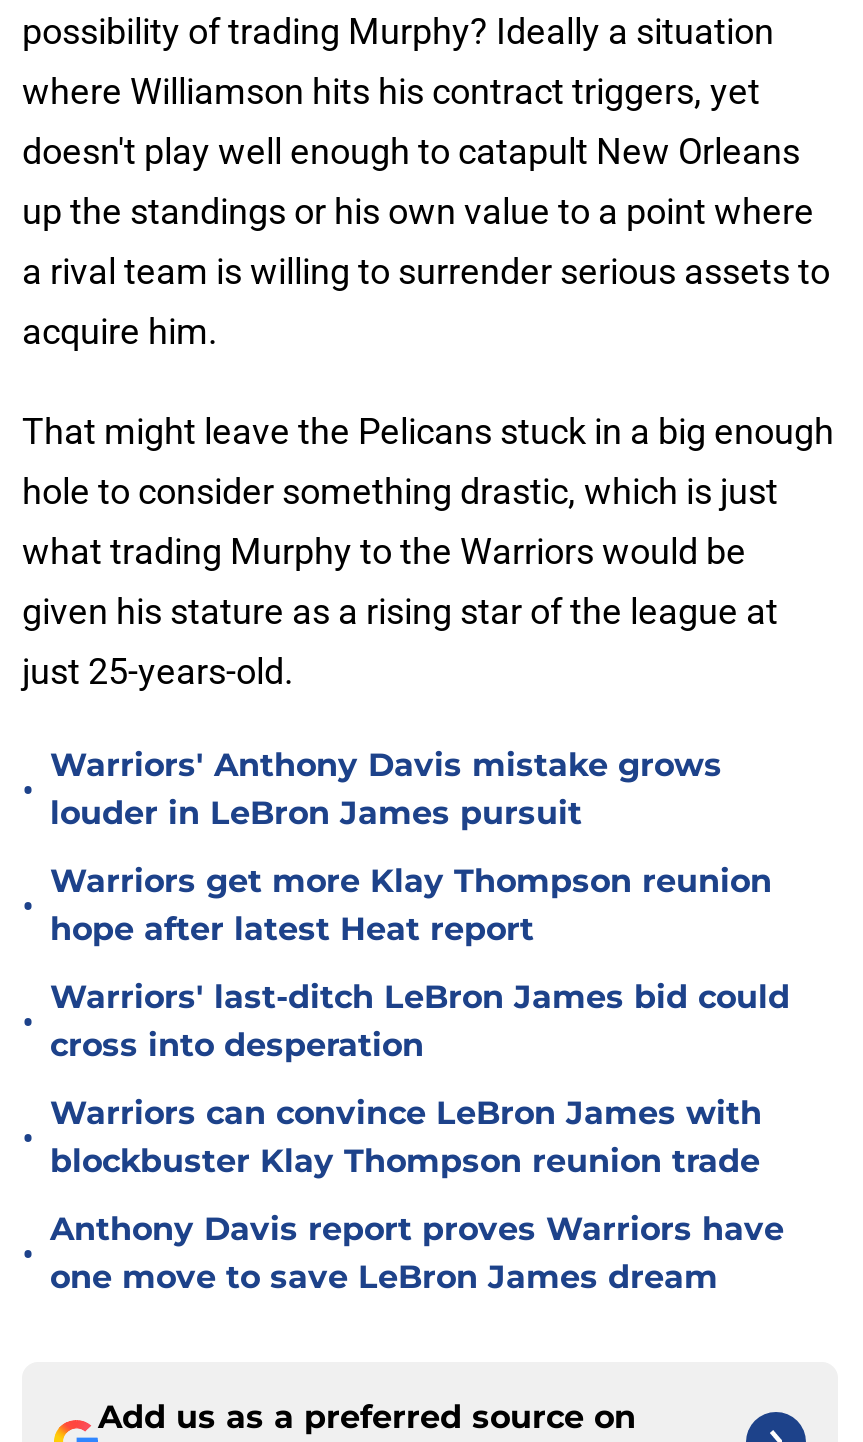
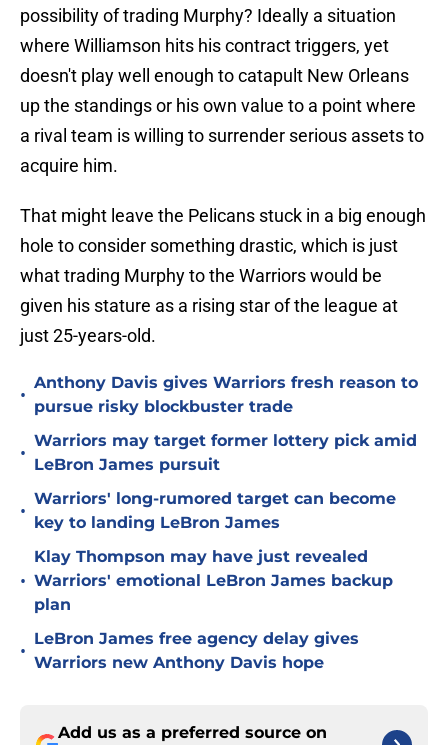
[50,746,722,832] Warriors' Anthony Davis mistake grows | louder in LeBron James pursuit -> [34,373,418,416] Anthony Davis gives Warriors fresh reason to | pursue risky blockbuster trade
[50,862,772,948] Warriors get more Klay Thompson reunion | hope after latest Heat report -> [34,431,417,474] Warriors may target former lottery pick amid | LeBron James pursuit
[50,978,790,1064] Warriors' last-ditch LeBron James bid could | cross into desperation -> [34,489,396,532] Warriors' long-rumored target can become | key to landing LeBron James
[50,1094,762,1180] Warriors can convince LeBron James with | blockbuster Klay Thompson reunion trade -> [34,547,393,614] Klay Thompson may have just revealed | Warriors' emotional LeBron James backup | plan
[50,1210,784,1296] Anthony Davis report proves Warriors have | one move to save LeBron James dream -> [34,629,359,672] LeBron James free agency delay gives | Warriors new Anthony Davis hope

